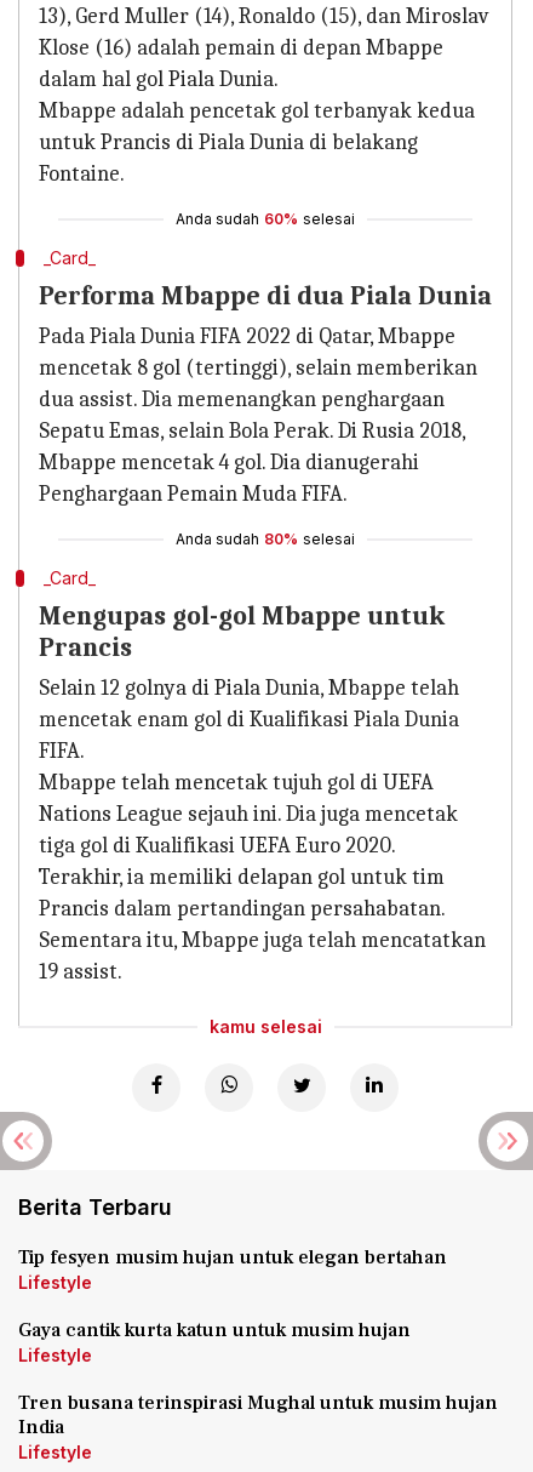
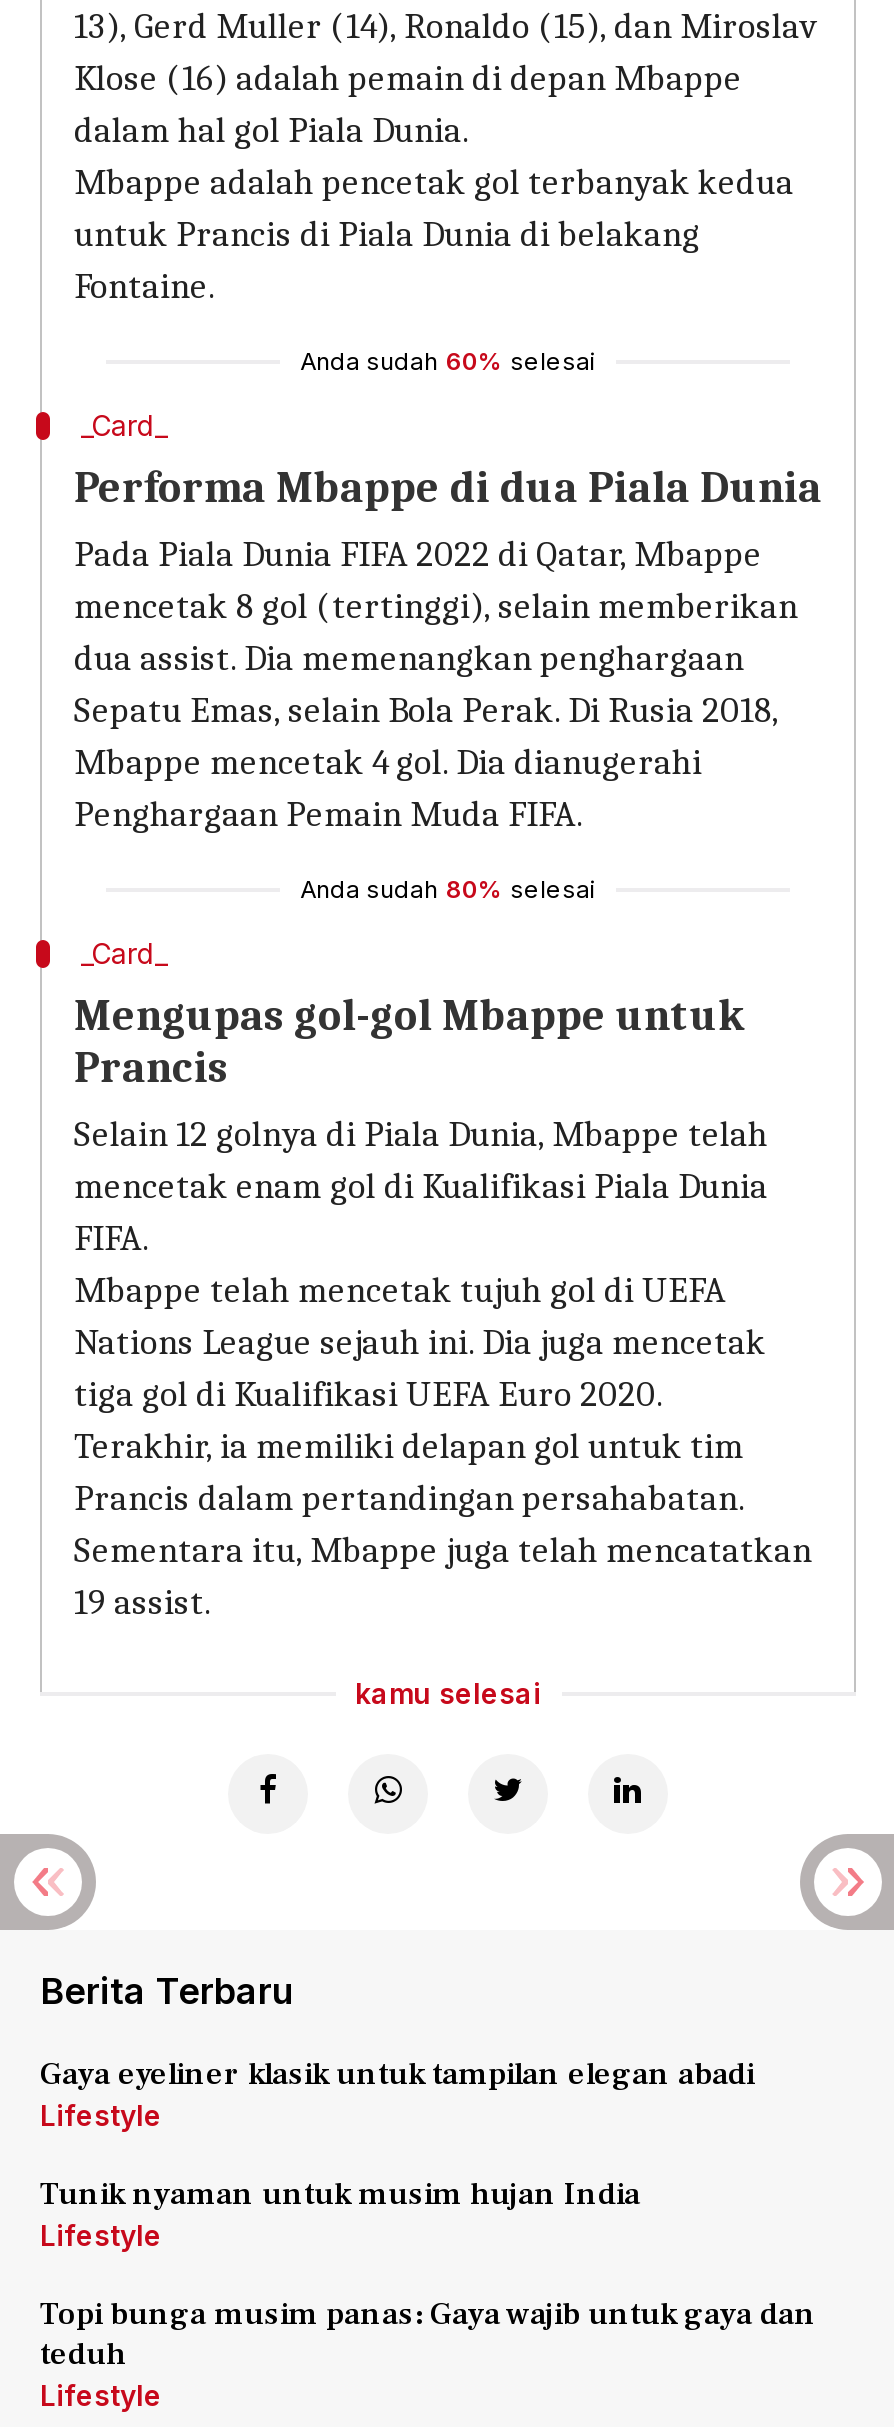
[18,1245,447,1270] Tip fesyen musim hujan untuk elegan bertahan -> [40,2054,754,2094] Gaya eyeliner klasik untuk tampilan elegan abadi
[18,1318,411,1342] Gaya cantik kurta katun untuk musim hujan -> [40,2174,640,2214] Tunik nyaman untuk musim hujan India
[18,1391,498,1439] Tren busana terinspirasi Mughal untuk musim hujan | India -> [40,2294,816,2374] Topi bunga musim panas: Gaya wajib untuk gaya dan | teduh

